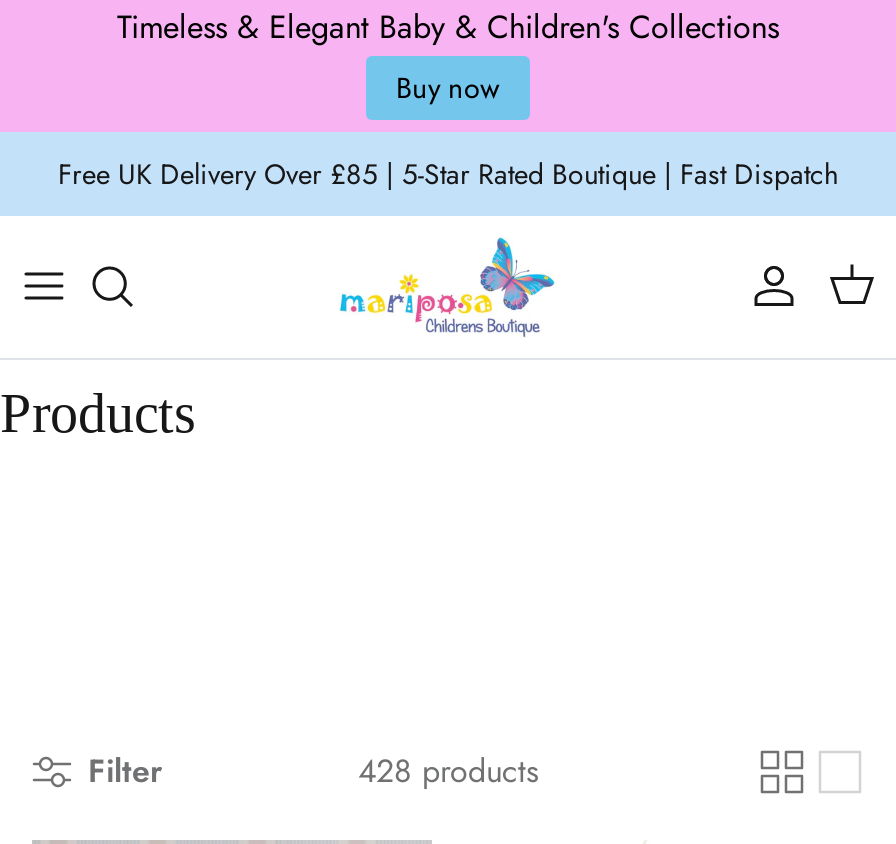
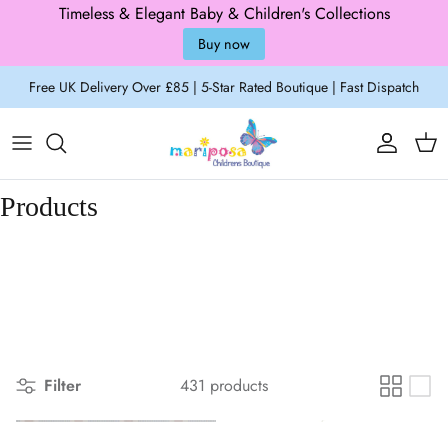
[358,748,538,794] 428 products -> [180,374,268,397] 431 products

